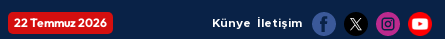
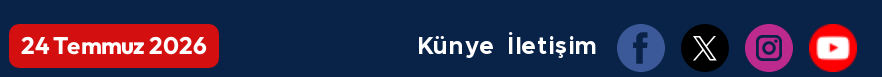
[14,15,107,30] 22 Temmuz 2026 -> [21,30,207,60] 24 Temmuz 2026

